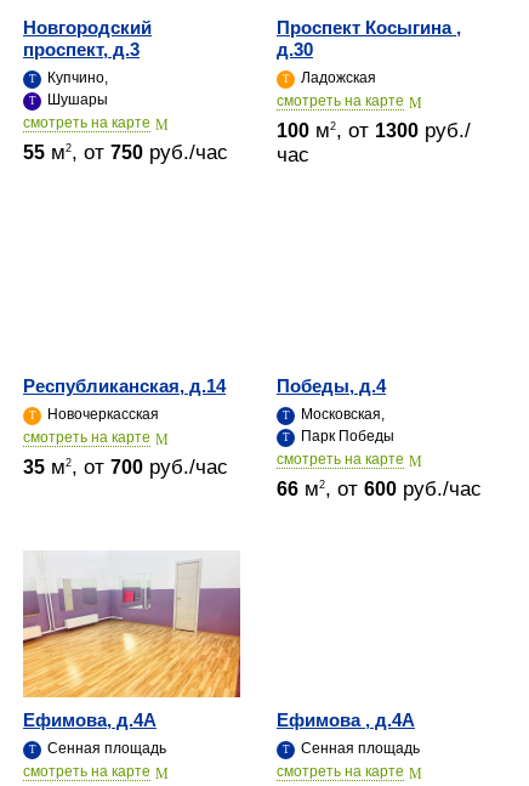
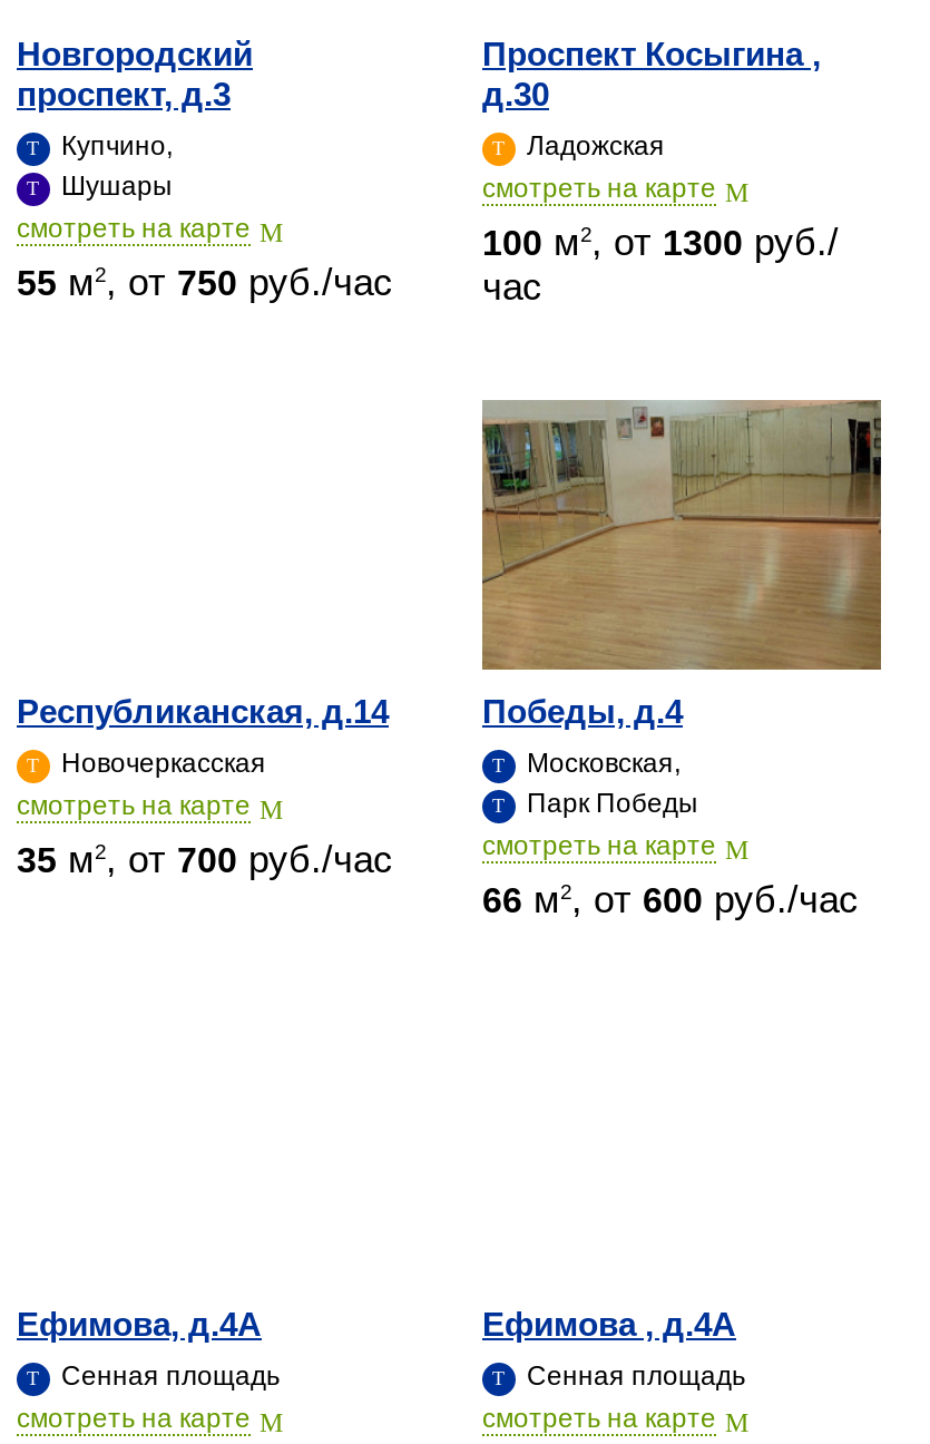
none -> [480,398,883,672] [image]
[22,550,241,699] [image] -> none

